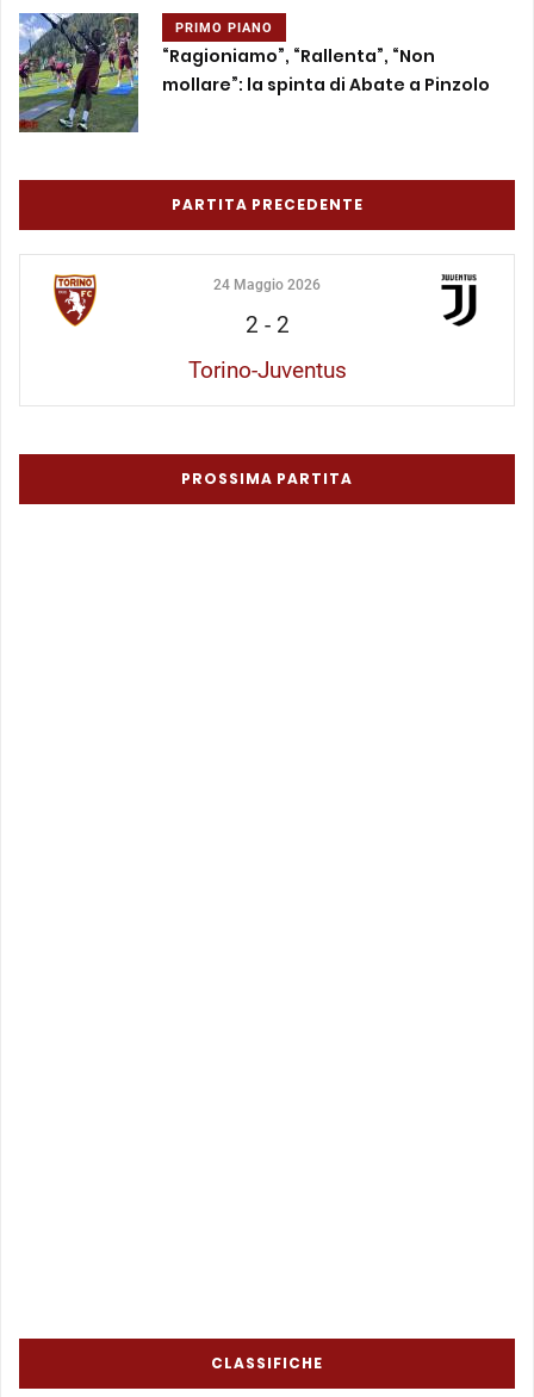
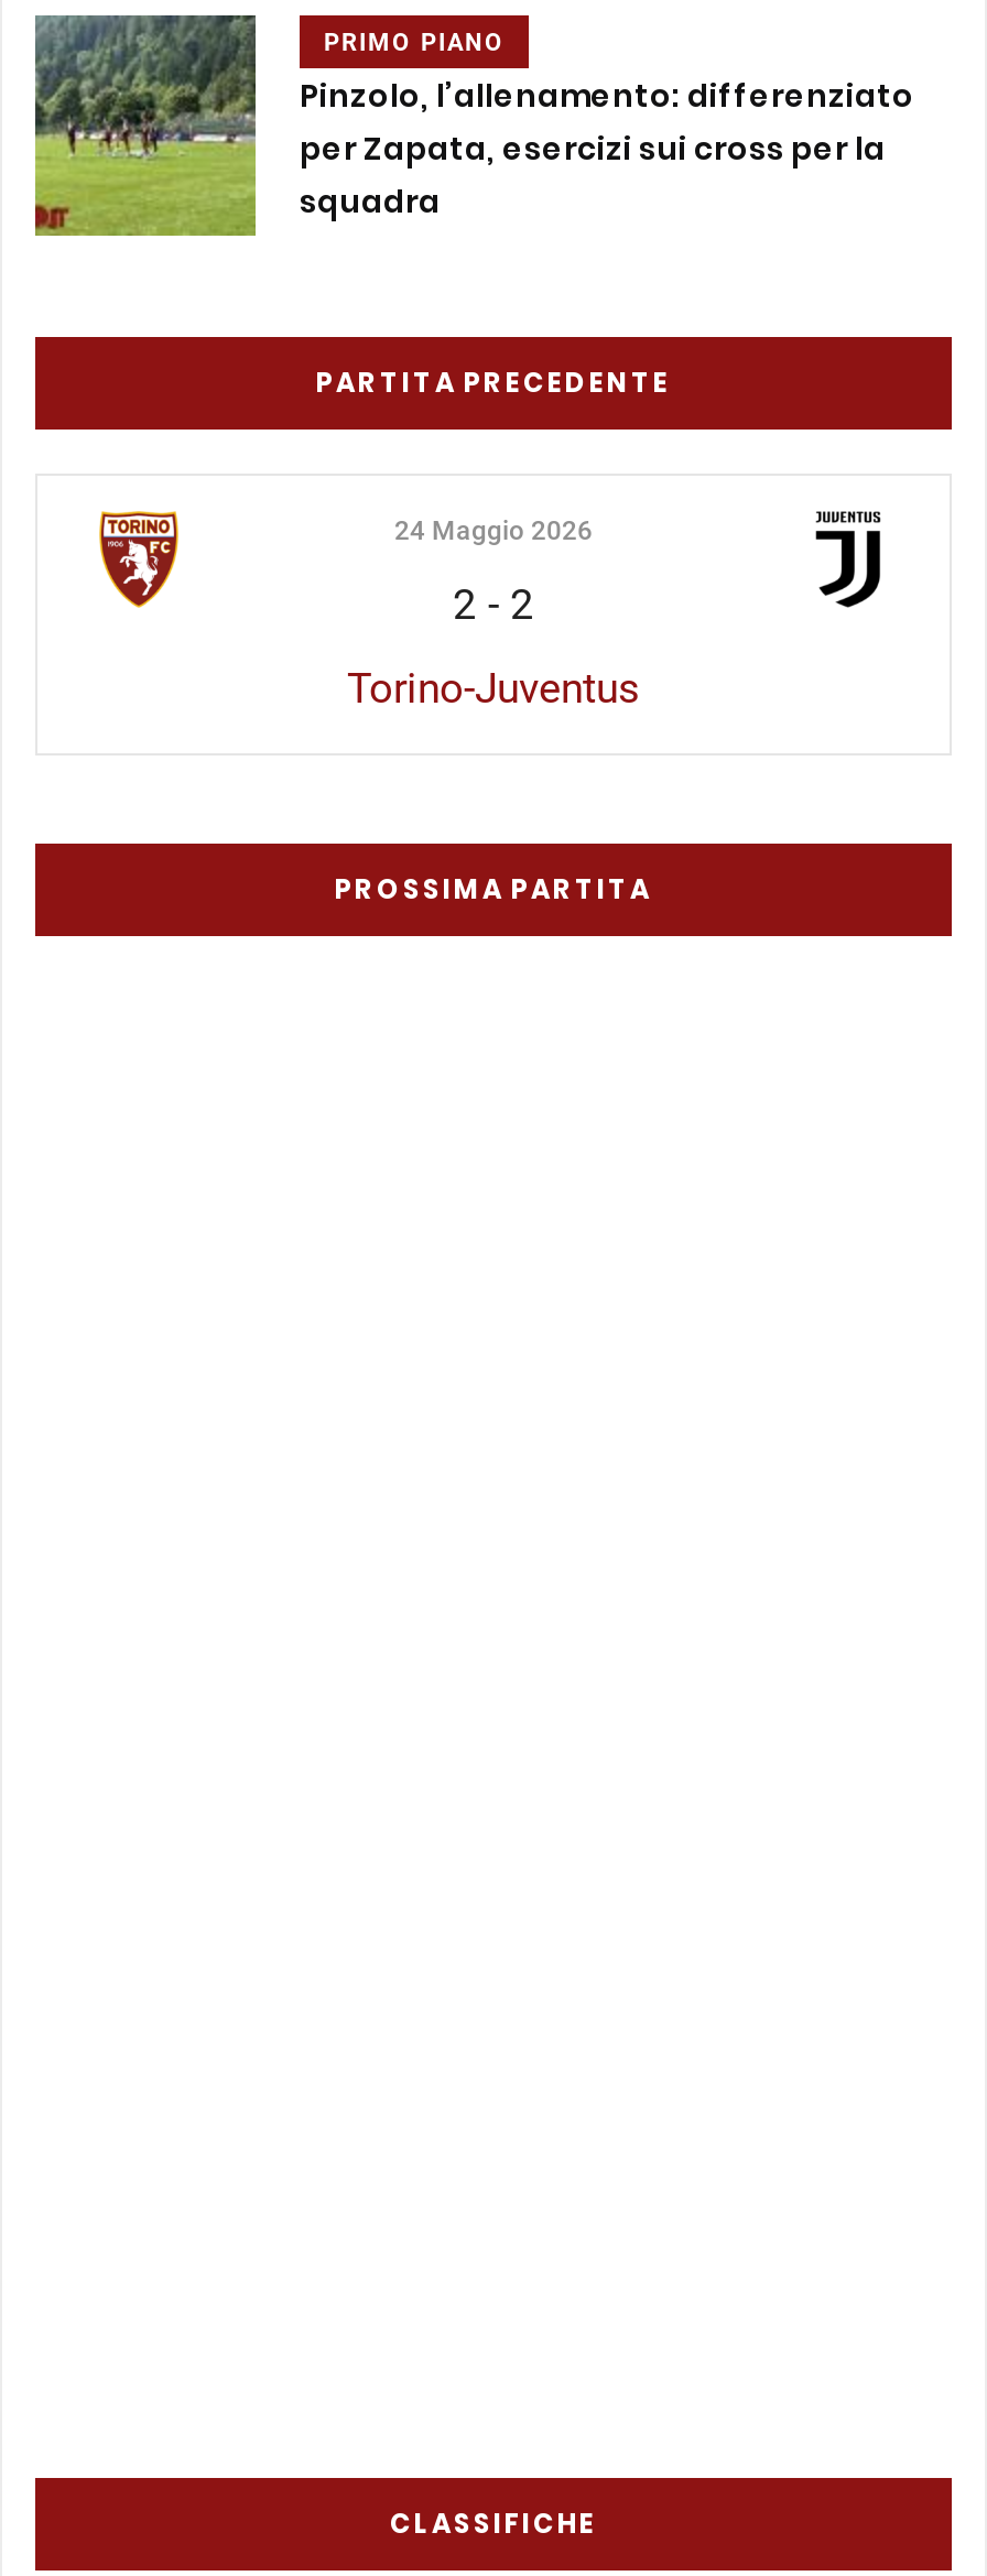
[18,12,490,134] [image] | “Ragioniamo”, “Rallenta”, “Non | mollare”: la spinta di Abate a Pinzolo -> [33,13,914,238] [image] | Pinzolo, l’allenamento: differenziato | per Zapata, esercizi sui cross per la | squadra

